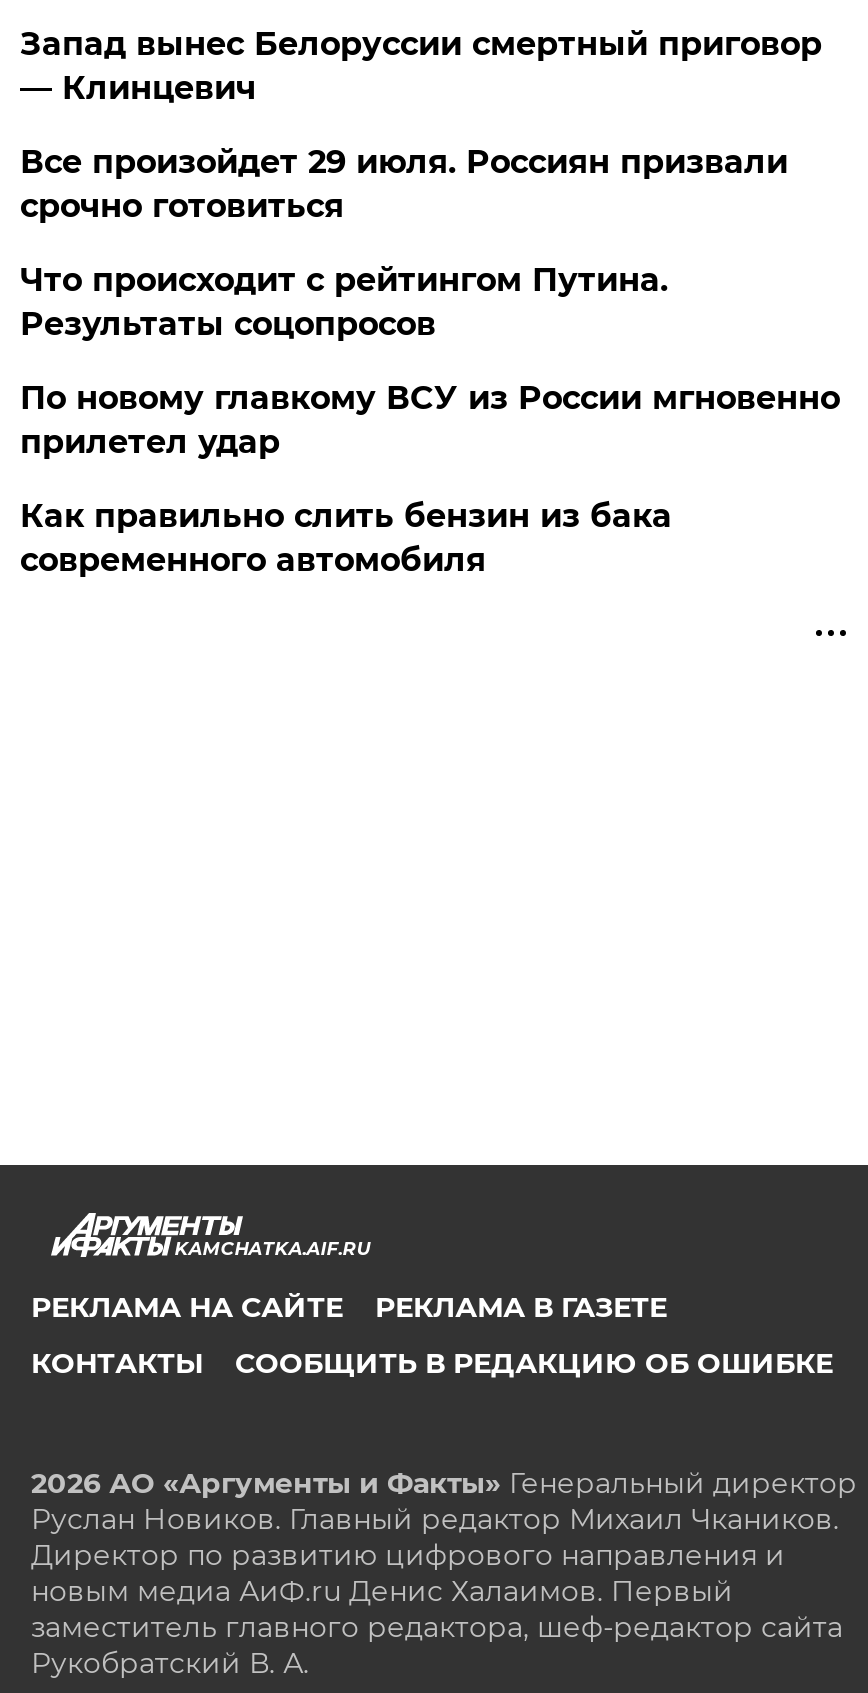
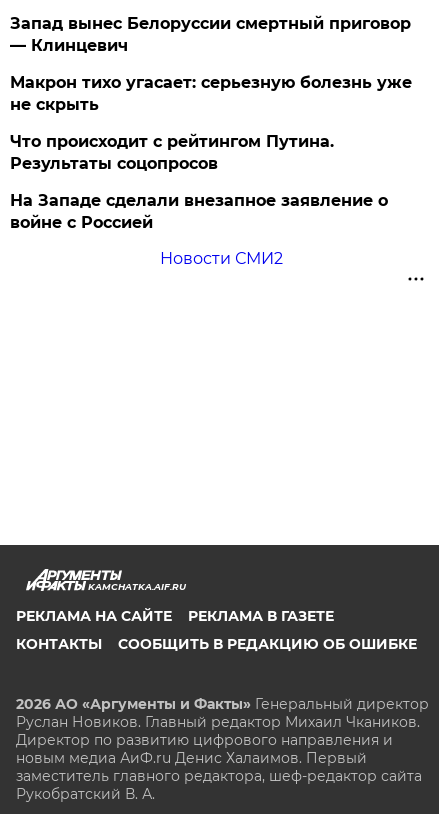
[20,142,788,224] Все произойдет 29 июля. Россиян призвали | срочно готовиться -> [10,73,412,114] Макрон тихо угасает: серьезную болезнь уже | не скрыть
[20,378,840,460] По новому главкому ВСУ из России мгновенно | прилетел удар -> [10,191,388,232] На Западе сделали внезапное заявление о | войне с Россией
[20,496,672,578] Как правильно слить бензин из бака | современного автомобиля -> [160,249,283,268] Новости СМИ2

